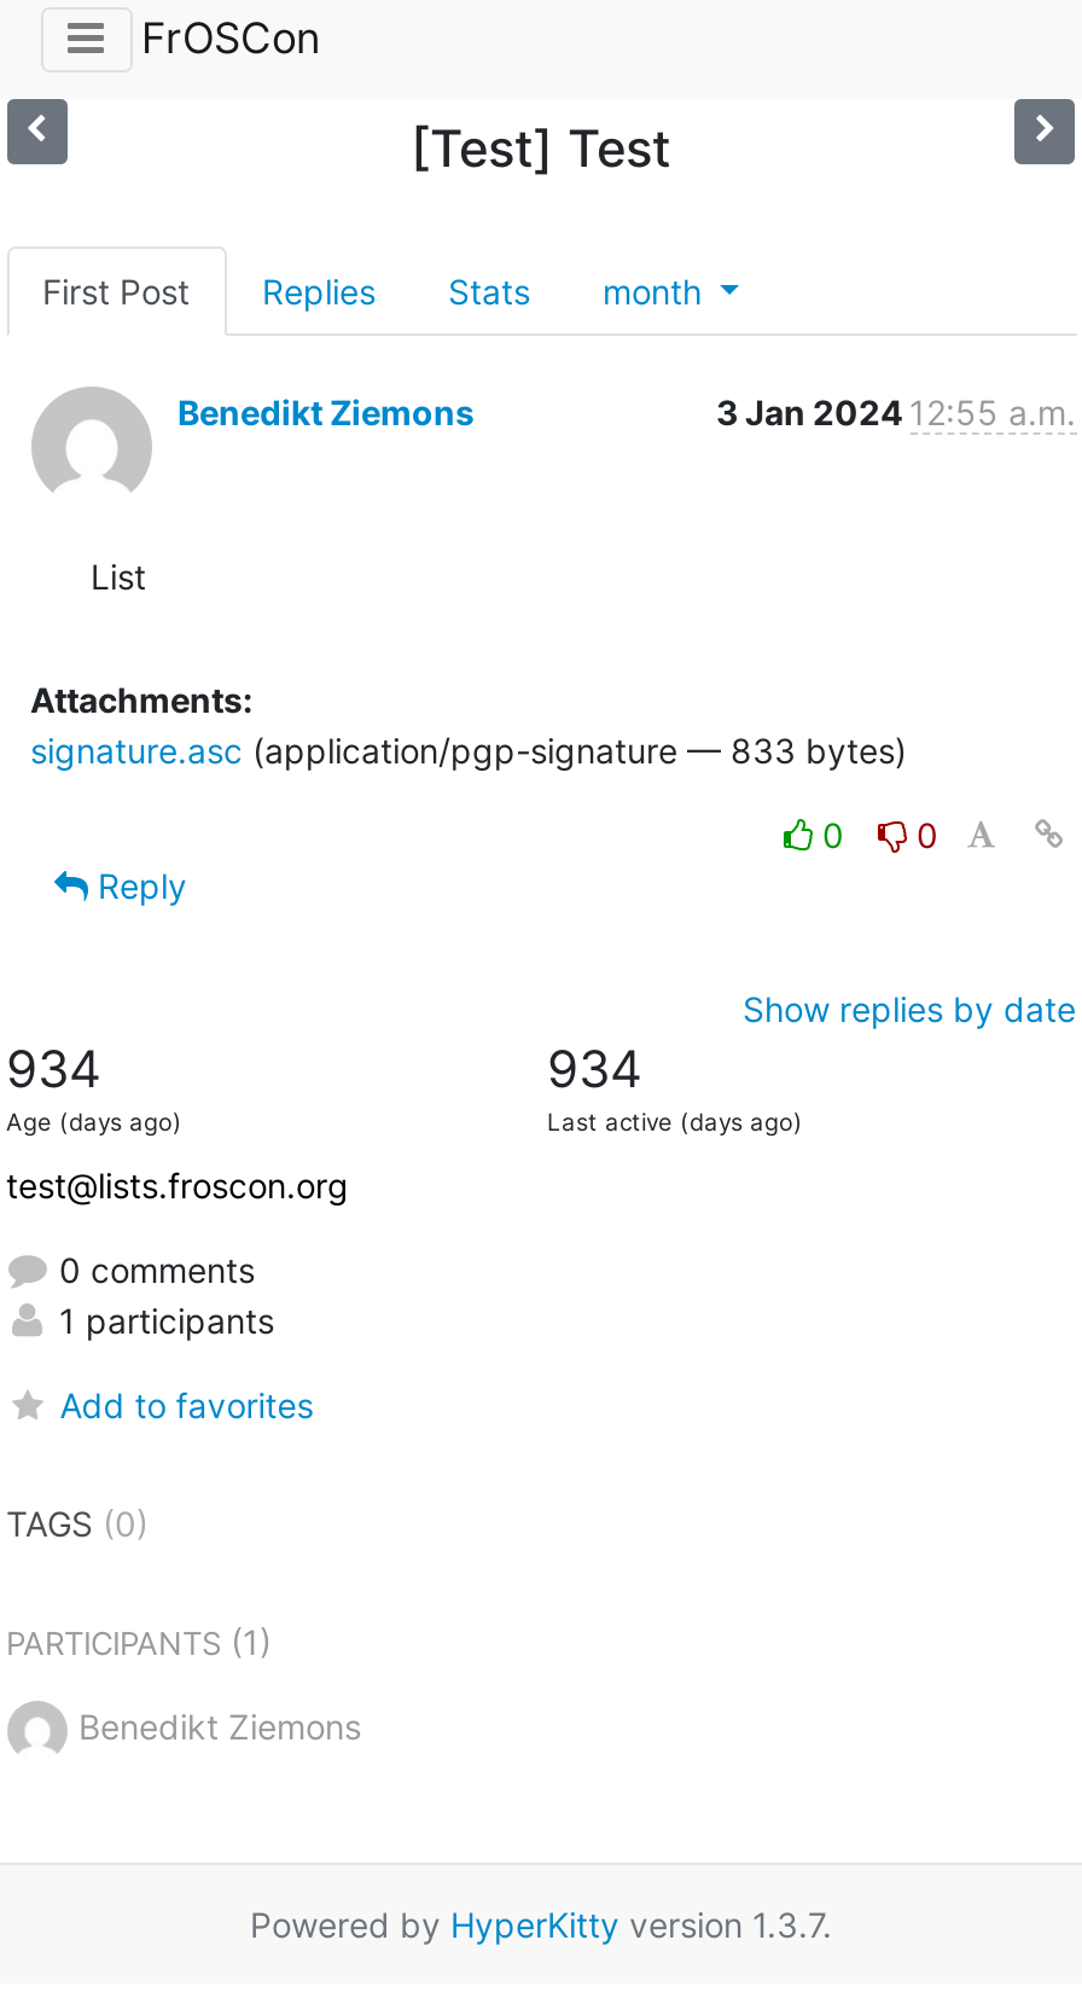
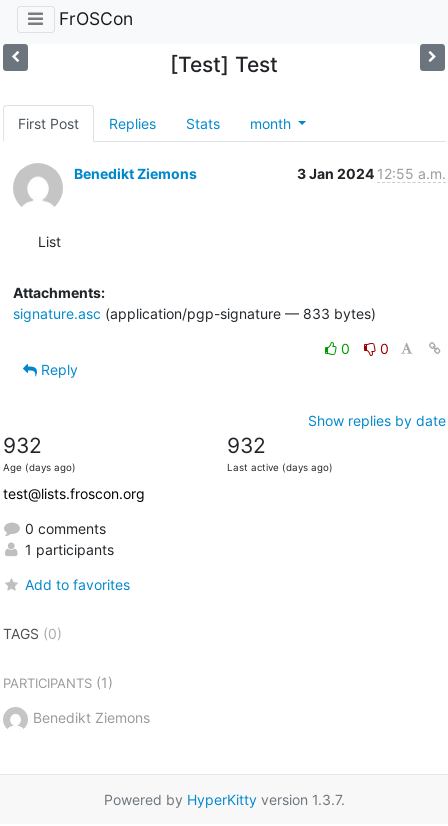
[6,1038,100,1099] 934 -> [2,433,41,458] 932
[547,1038,641,1099] 934 -> [226,433,265,458] 932

